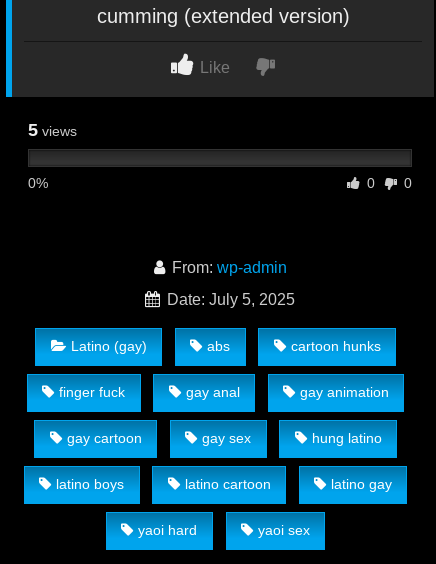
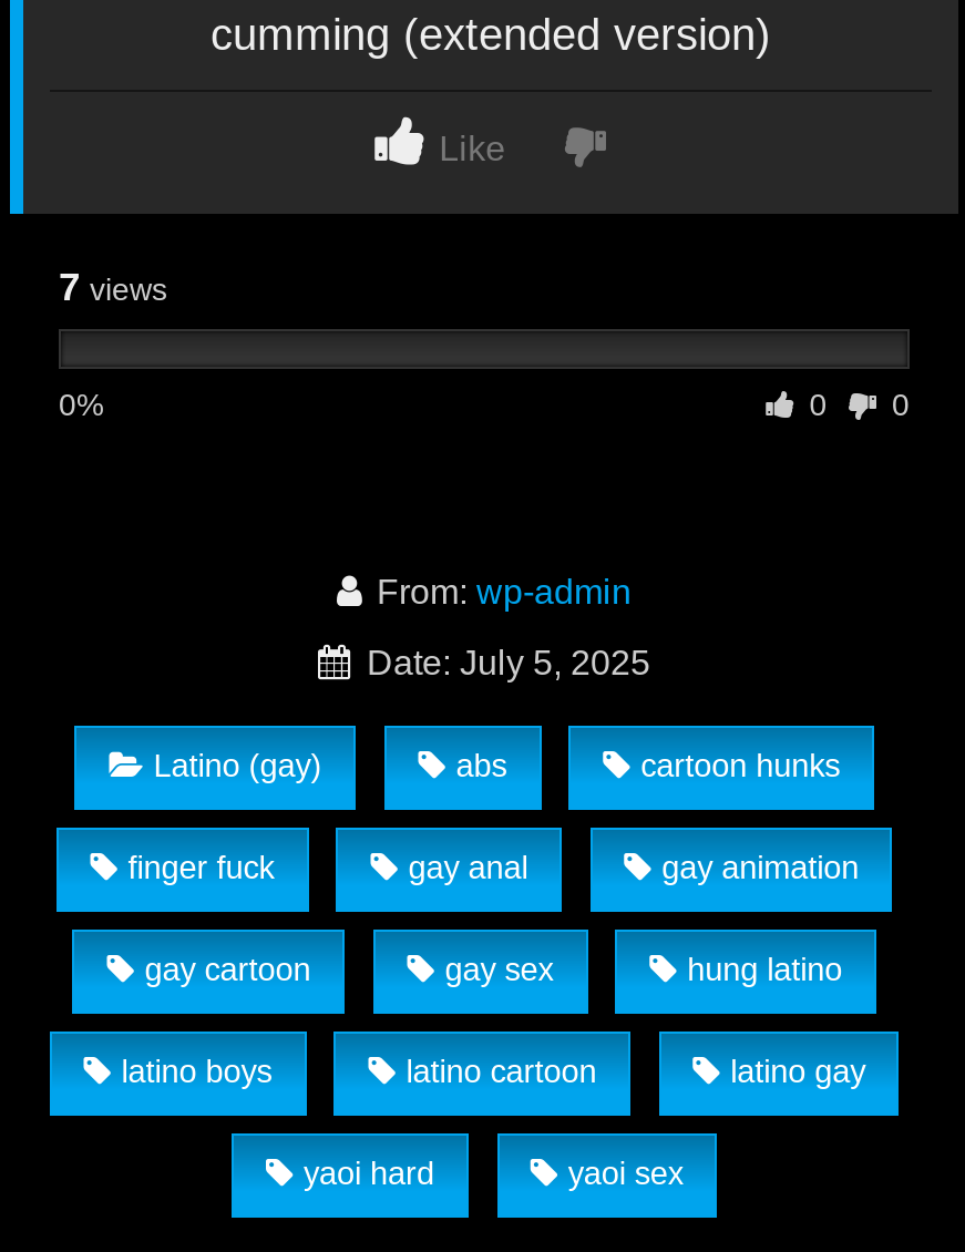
[28,120,77,140] 5 views -> [59,265,167,309] 7 views

